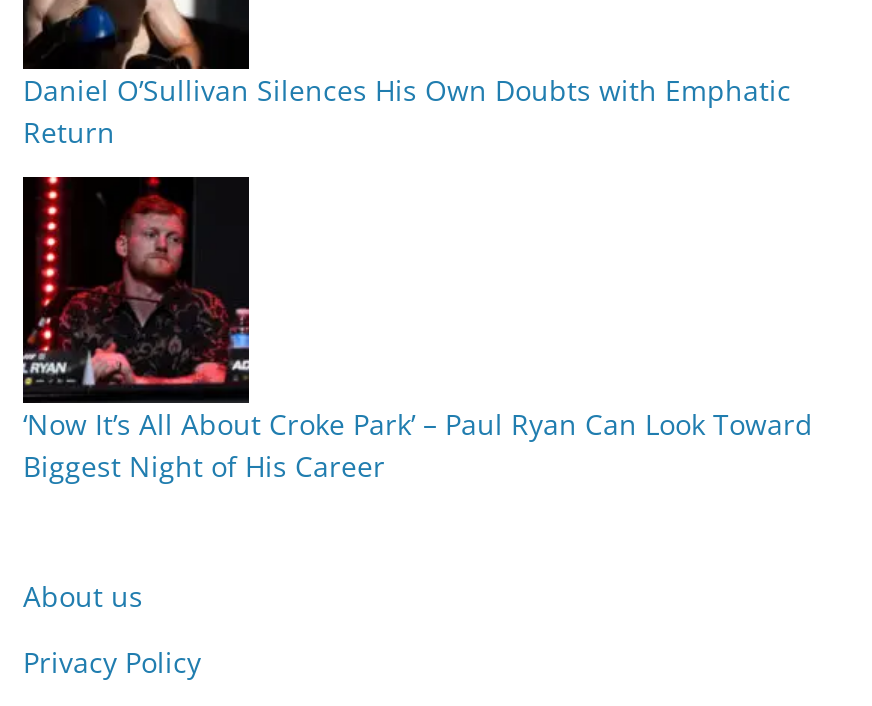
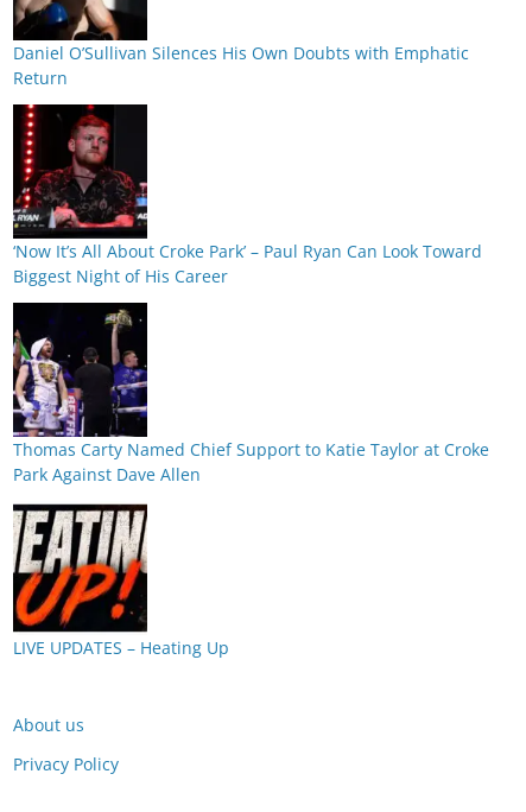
none -> [12,302,489,486] [image] | Thomas Carty Named Chief Support to Katie Taylor at Croke | Park Against Dave Allen
none -> [12,503,229,659] [image] | LIVE UPDATES – Heating Up

